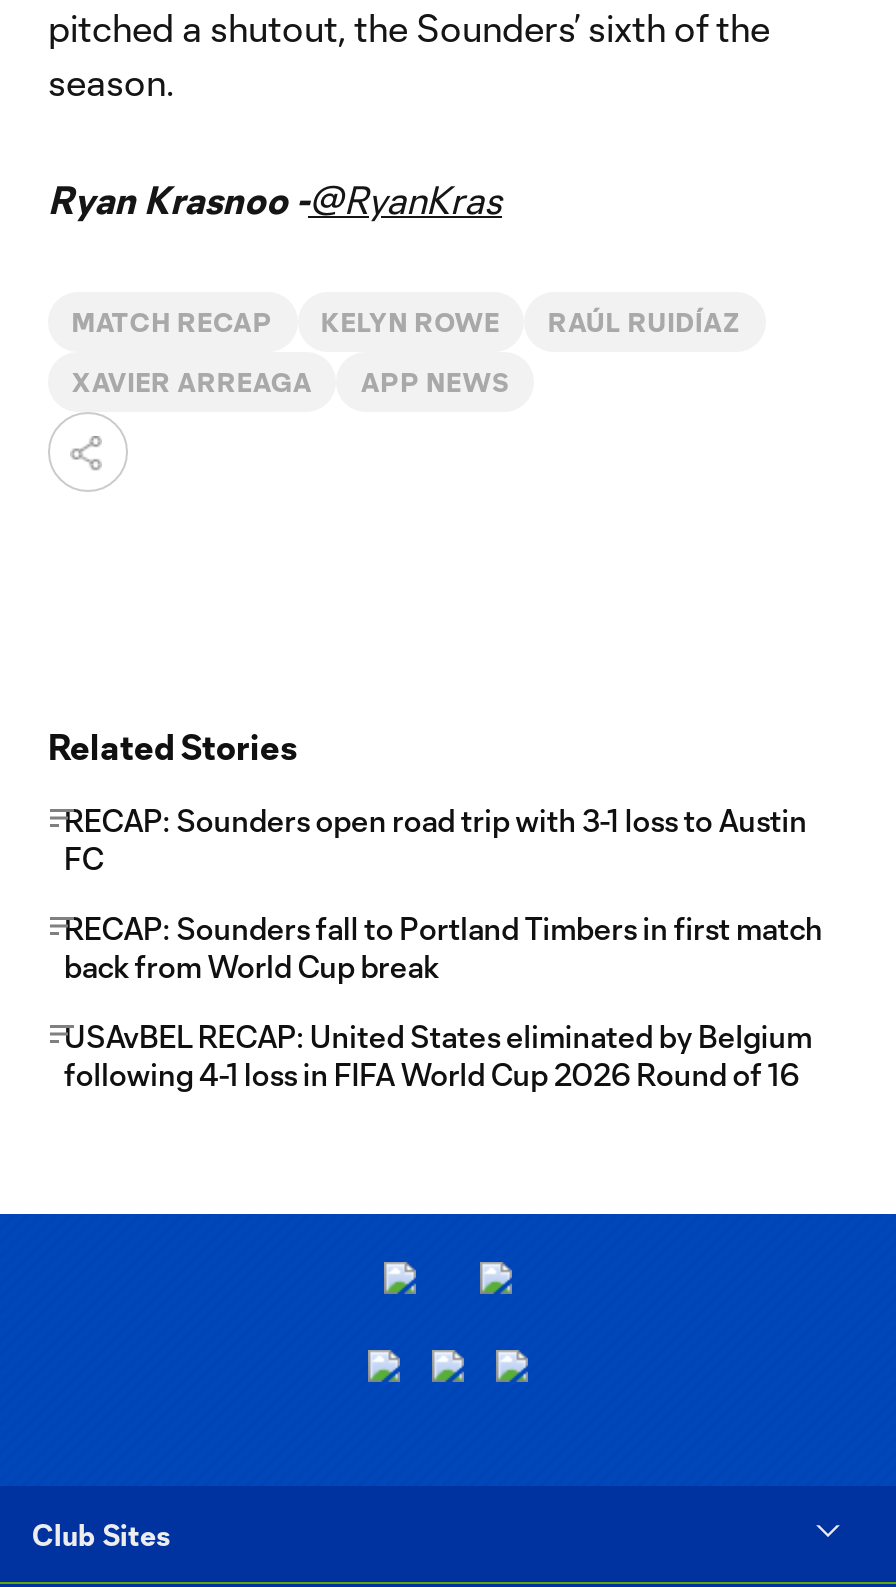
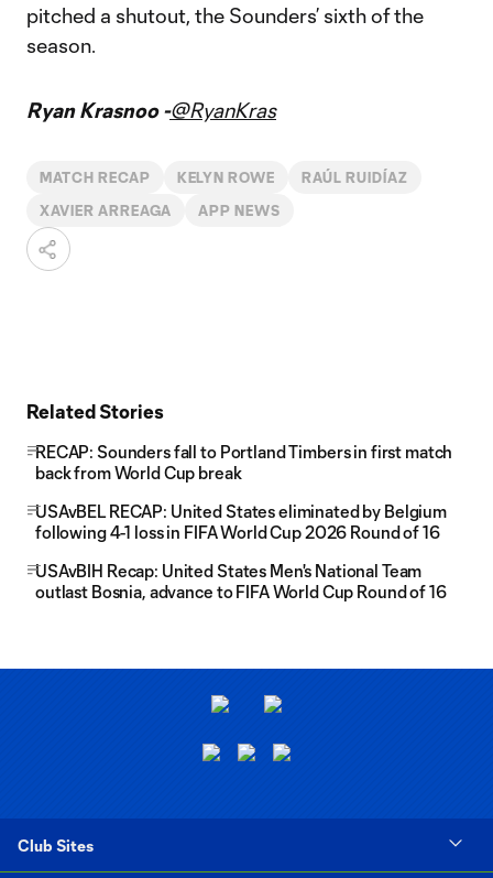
[64,802,807,876] RECAP: Sounders open road trip with 3-1 loss to Austin | FC -> none
moved [64,910,823,1092] -> [35,442,453,542]: RECAP: Sounders fall to Portland Timbers in first match | back from World Cup break | USAvBEL RECAP: United States eliminated by Belgium | following 4-1 loss in FIFA World Cup 2026 Round of 16
none -> [35,561,446,601] USAvBIH Recap: United States Men's National Team | outlast Bosnia, advance to FIFA World Cup Round of 16

